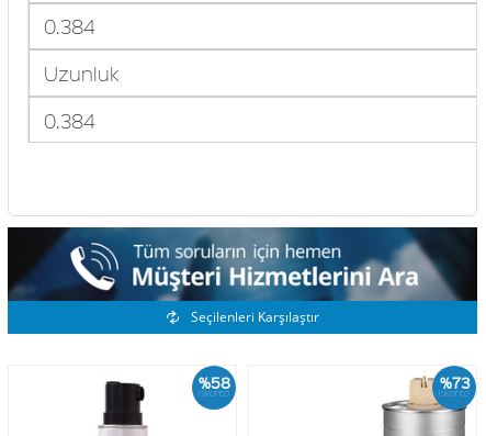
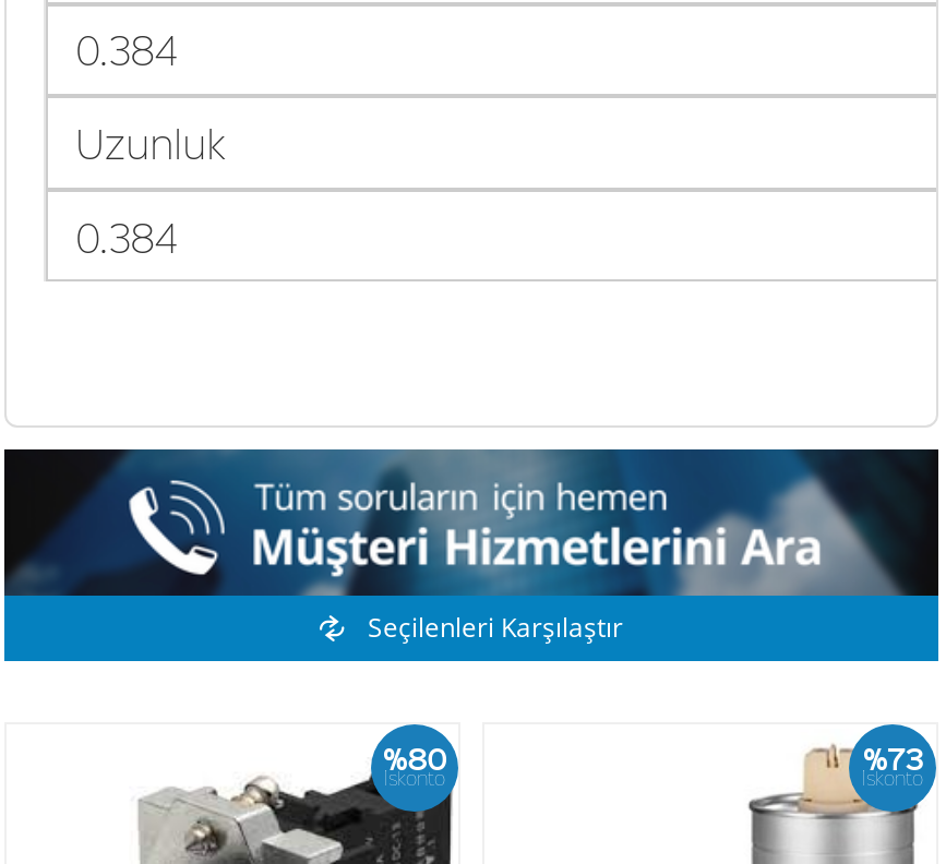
[198,372,230,392] %58 -> [383,737,446,777] %80

